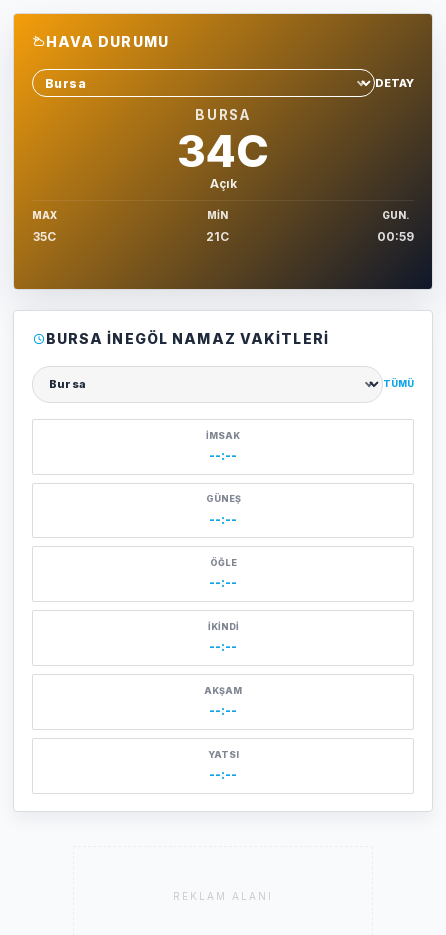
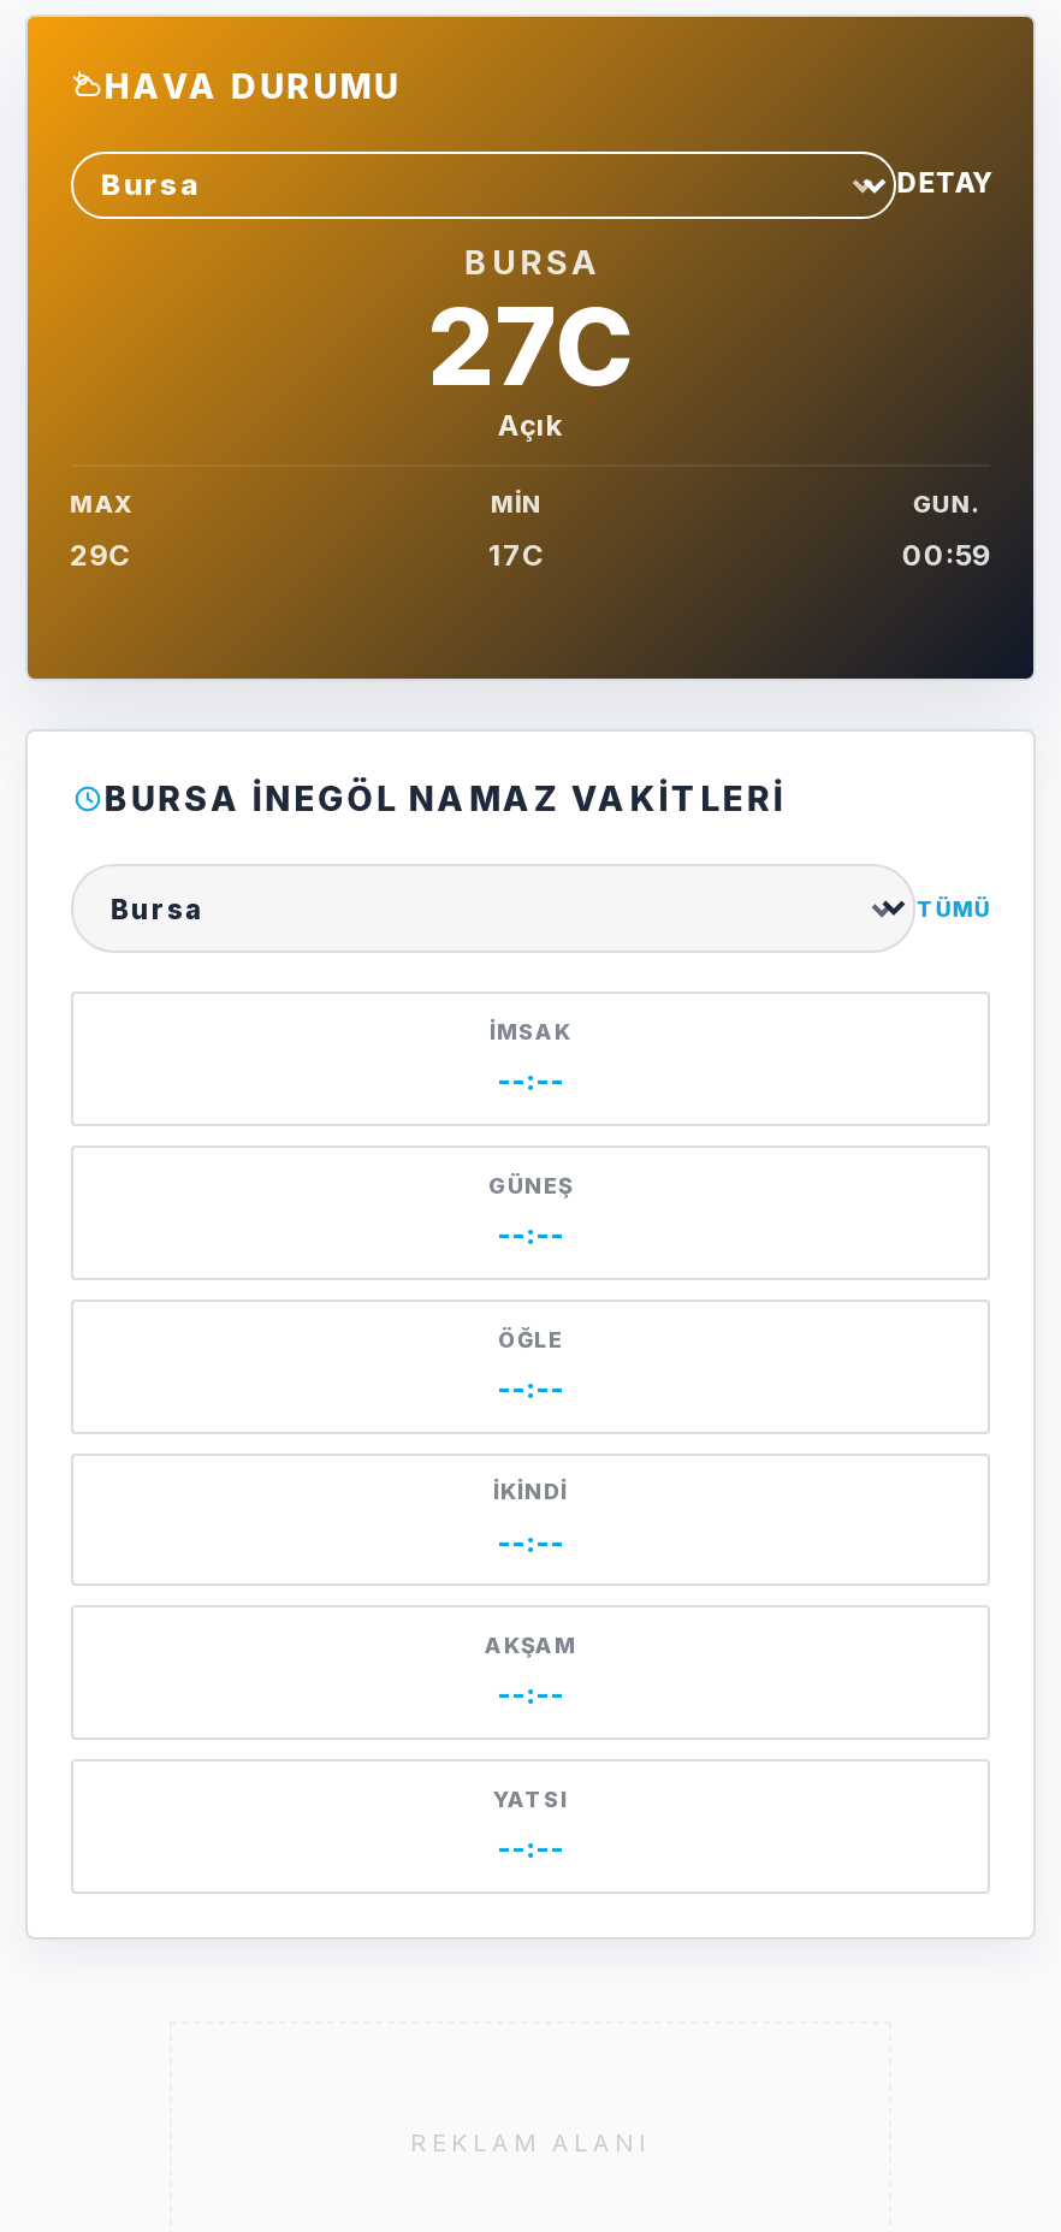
[177,124,269,178] 34C -> [427,282,634,412] 27C
[33,229,56,244] 35C -> [70,537,130,573] 29C
[205,229,228,244] 21C -> [488,537,544,573] 17C

